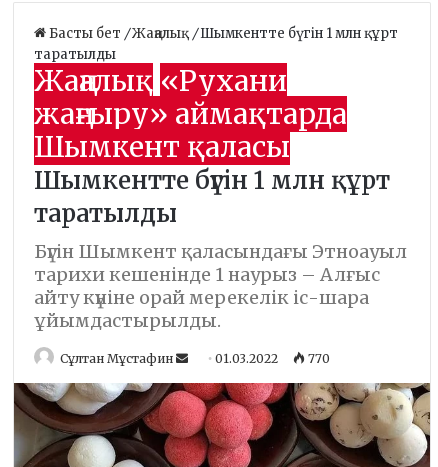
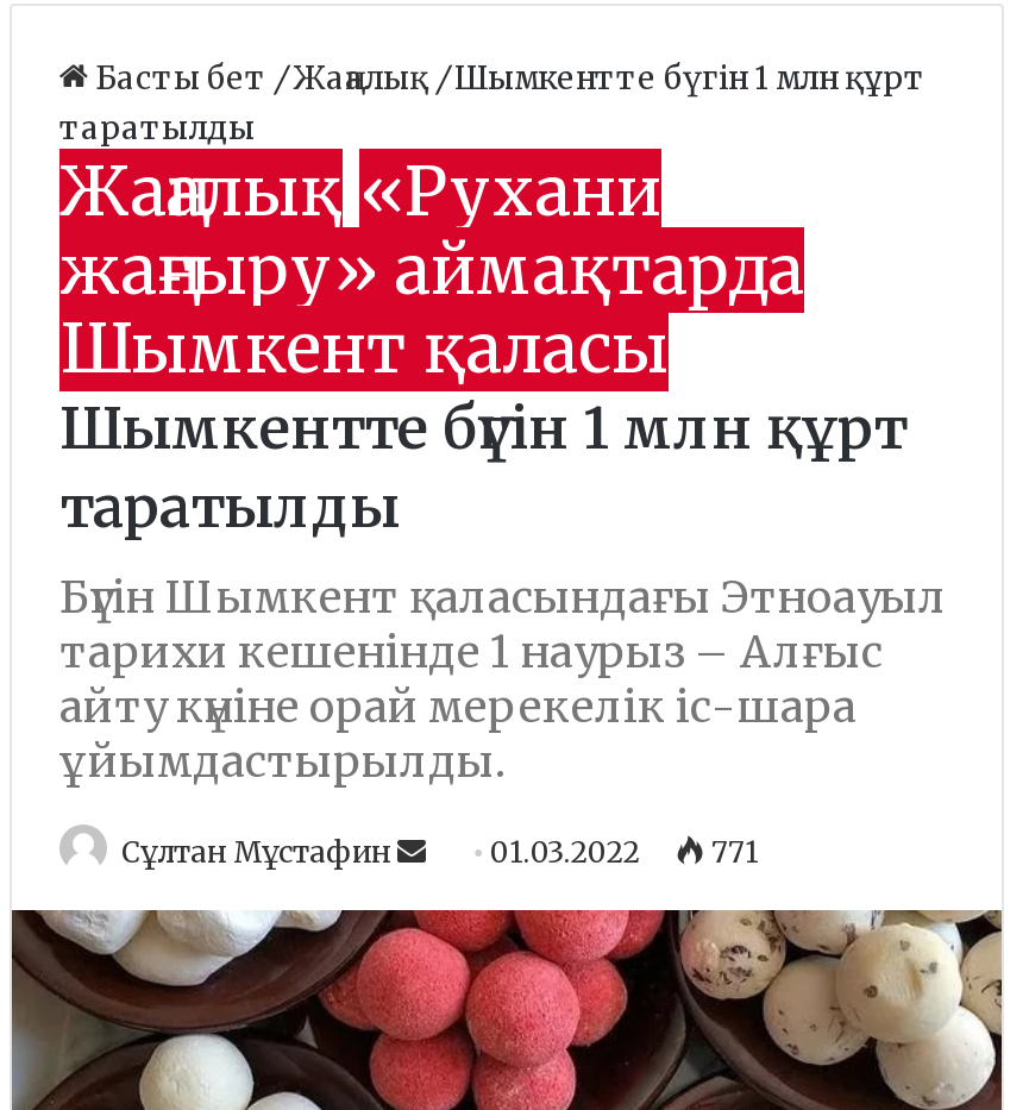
[305,351,330,366] 770 -> [704,834,759,870] 771

